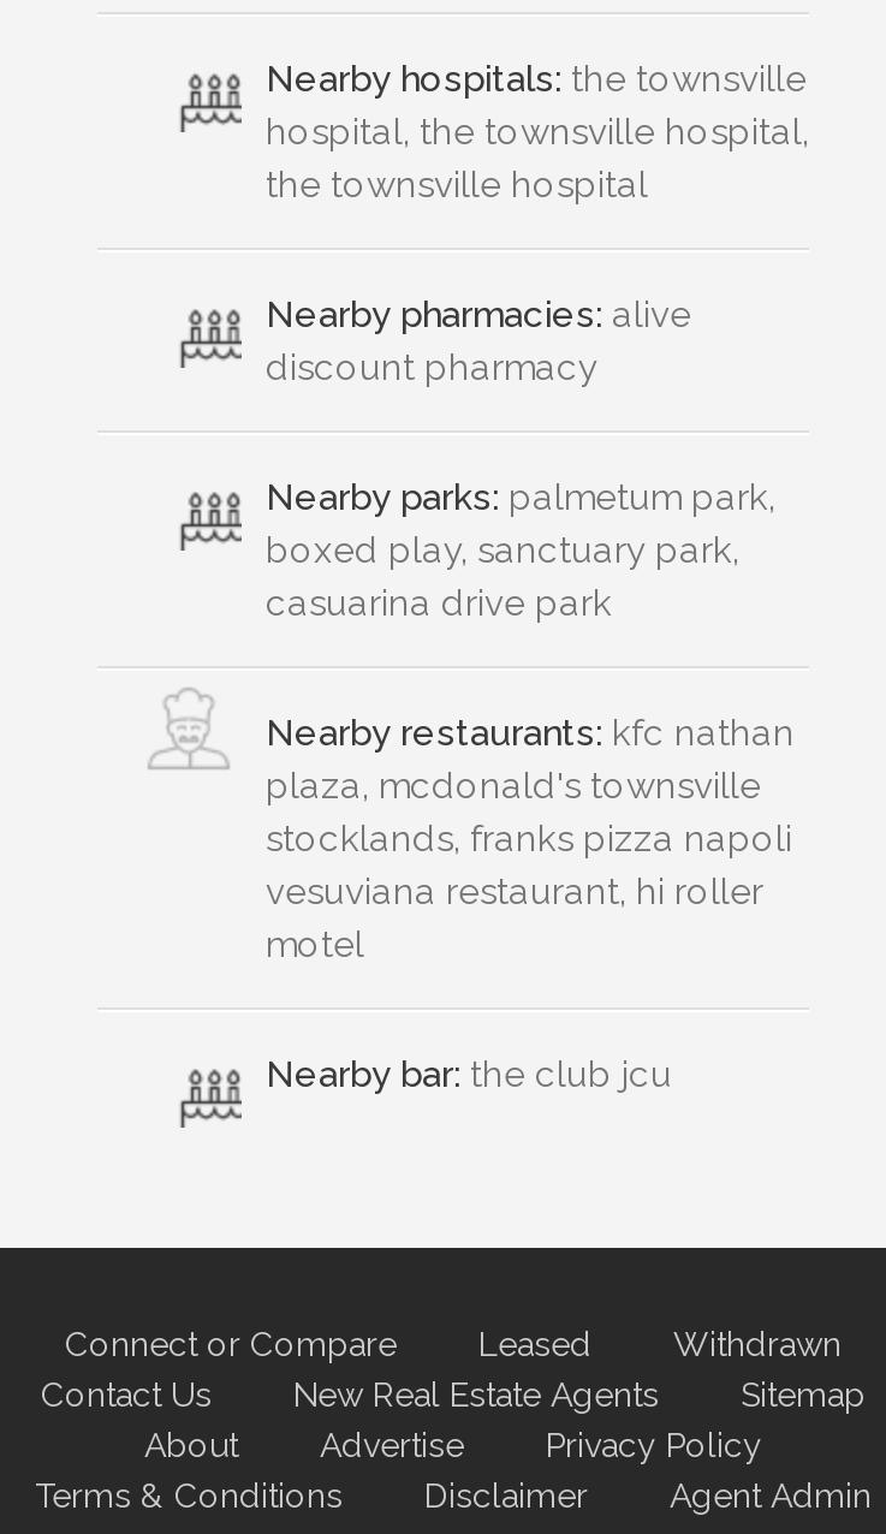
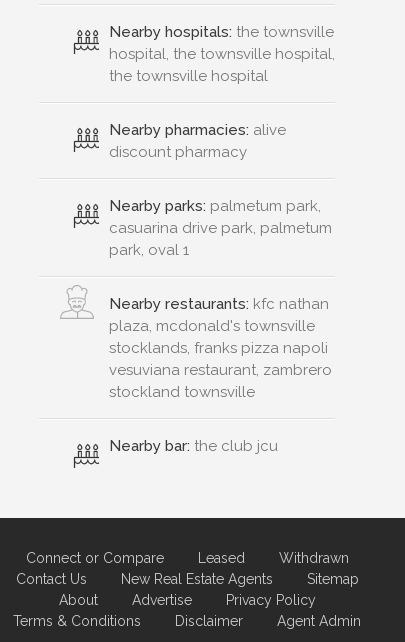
[266,528,739,625] boxed play, sanctuary park, | casuarina drive park -> [109,220,332,260] casuarina drive park, palmetum | park, oval 1
[266,870,763,966] vesuviana restaurant, hi roller | motel -> [109,362,332,402] vesuviana restaurant, zambrero | stockland townsville

